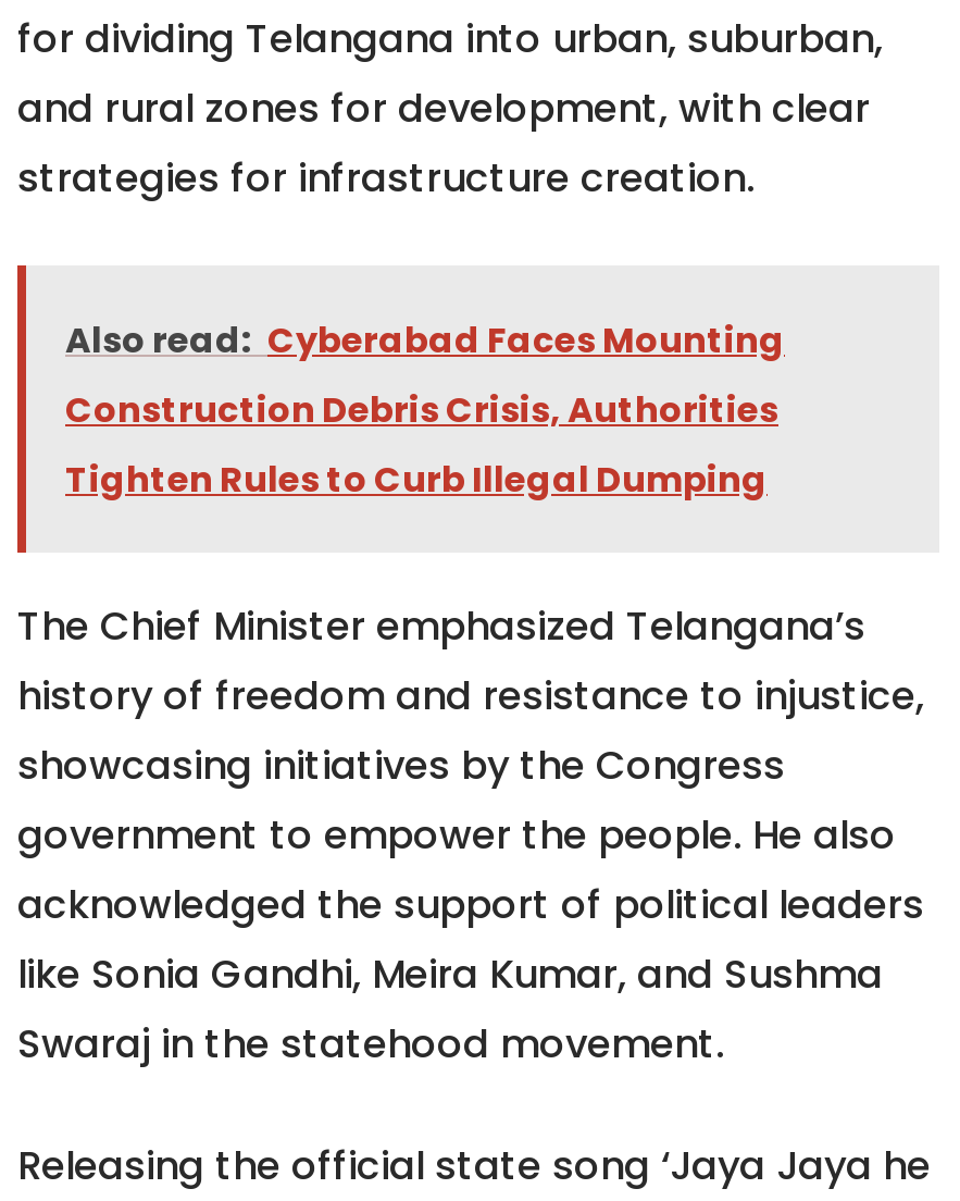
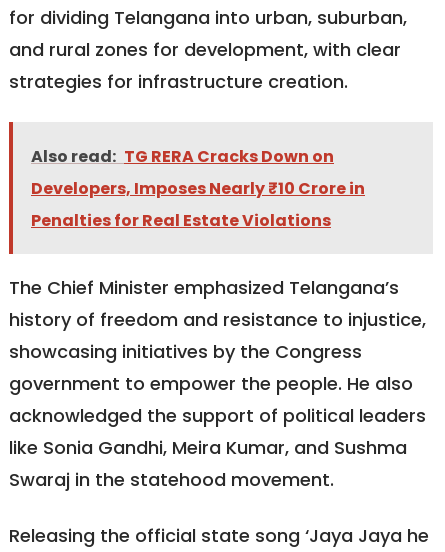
[65,315,785,505] Also read: Cyberabad Faces Mounting | Construction Debris Crisis, Authorities | Tighten Rules to Curb Illegal Dumping -> [31,145,365,232] Also read: TG RERA Cracks Down on | Developers, Imposes Nearly ₹10 Crore in | Penalties for Real Estate Violations

